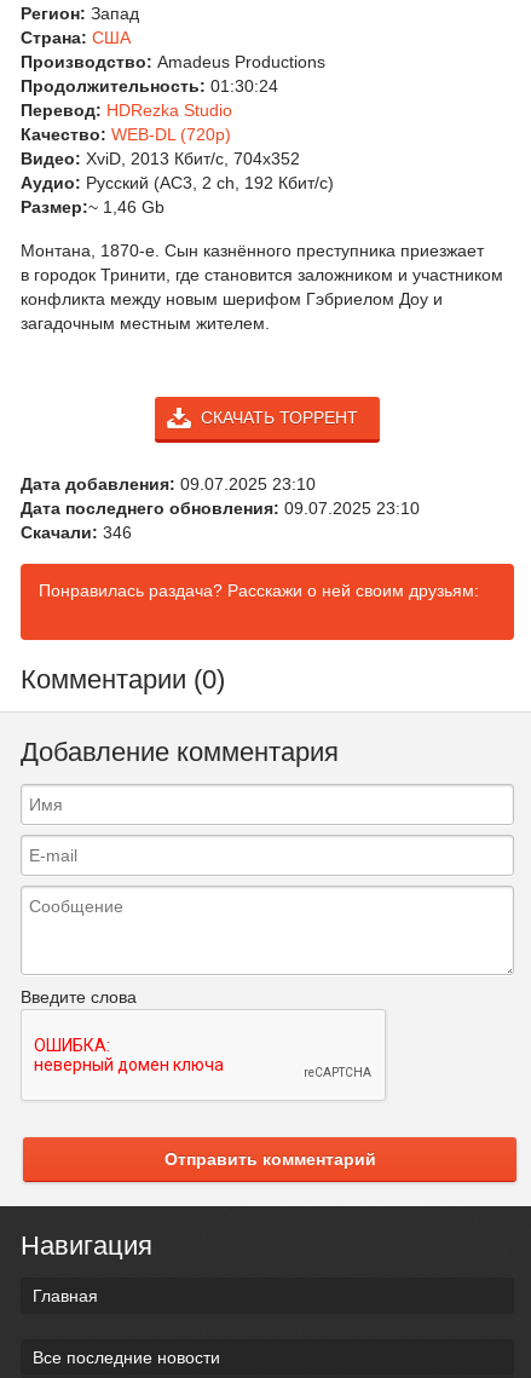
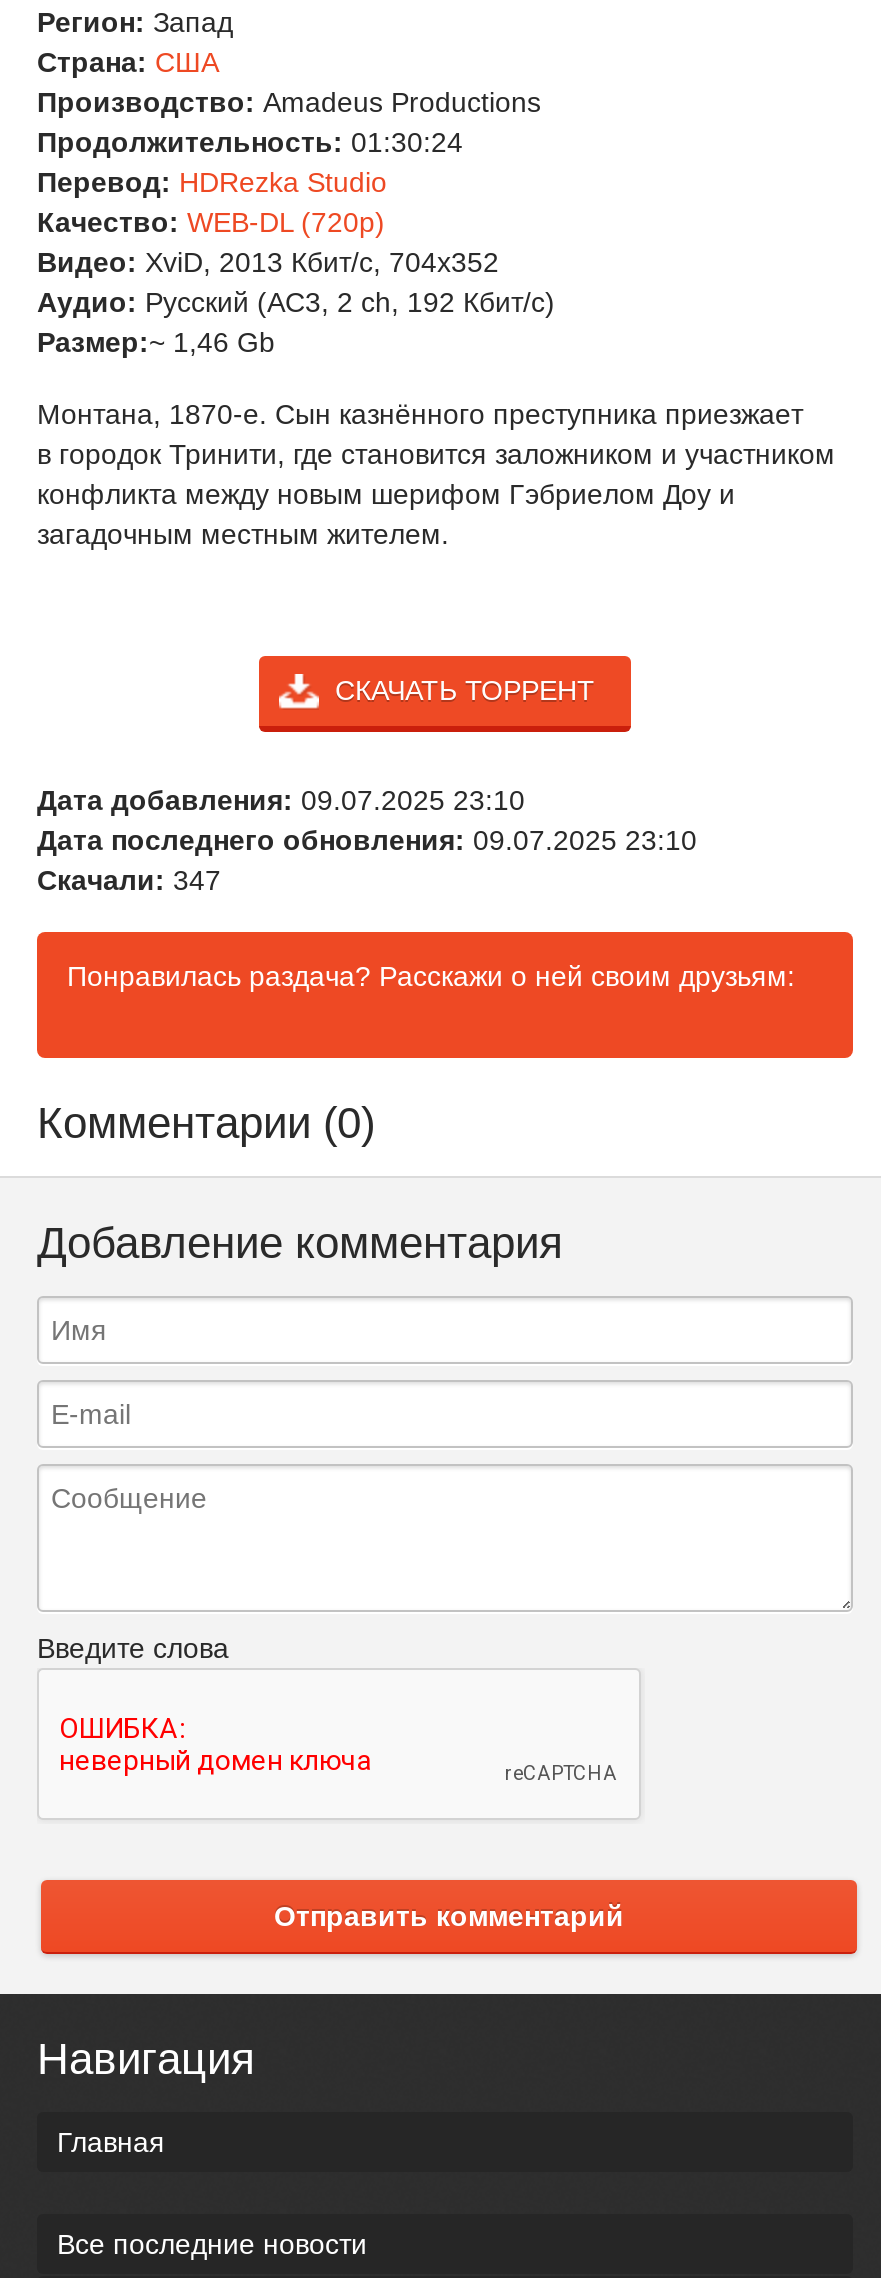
[21,523,132,542] Скачали: 346 -> [37,864,221,896] Скачали: 347

